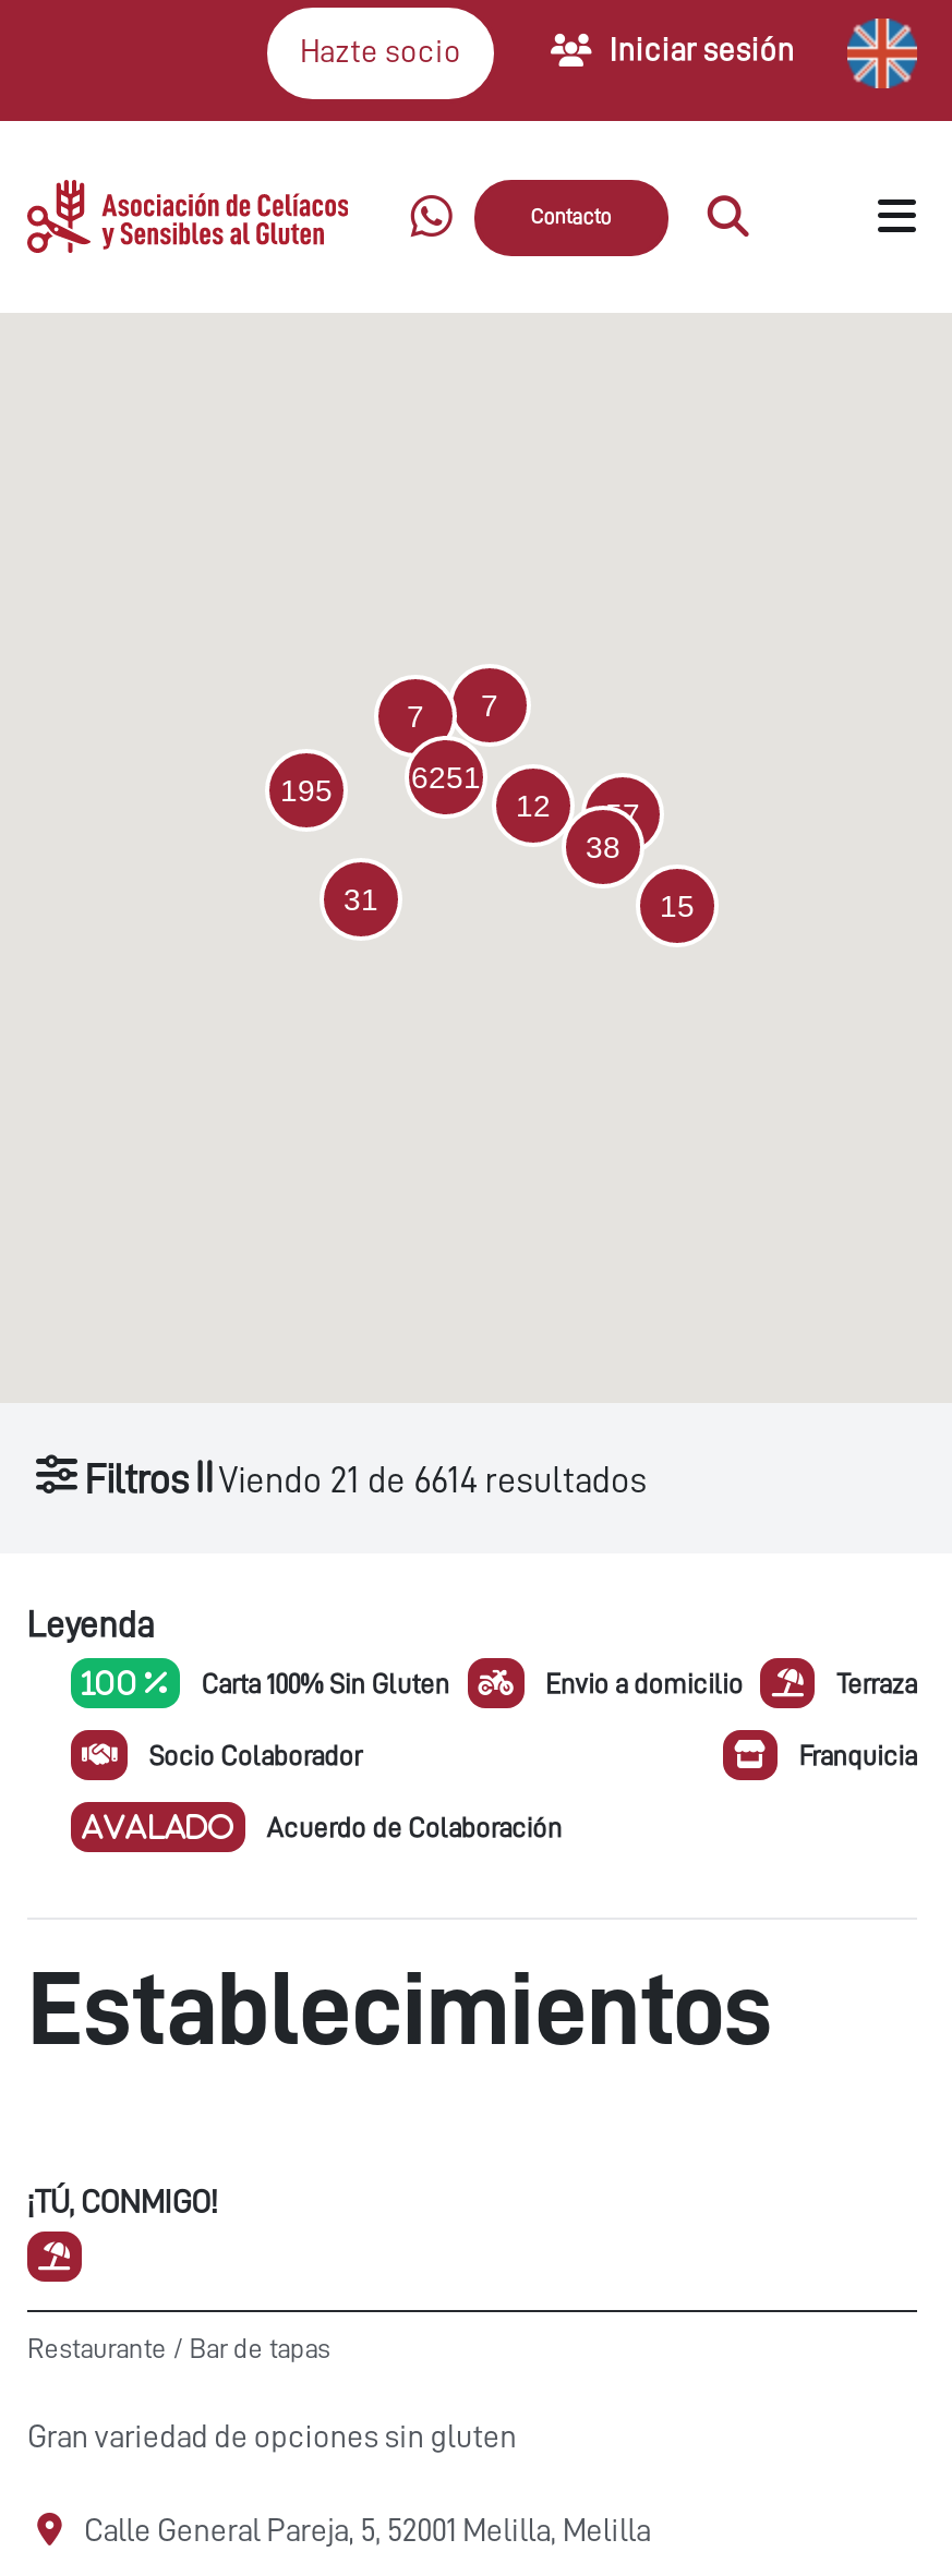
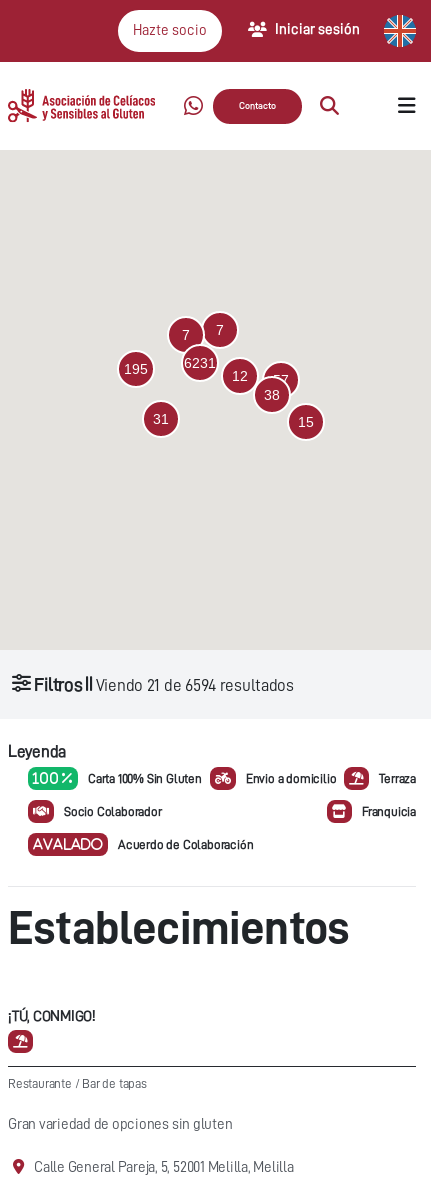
[219,1462,646,1499] Viendo 21 de 6614 resultados -> [96,677,294,694] Viendo 21 de 6594 resultados

